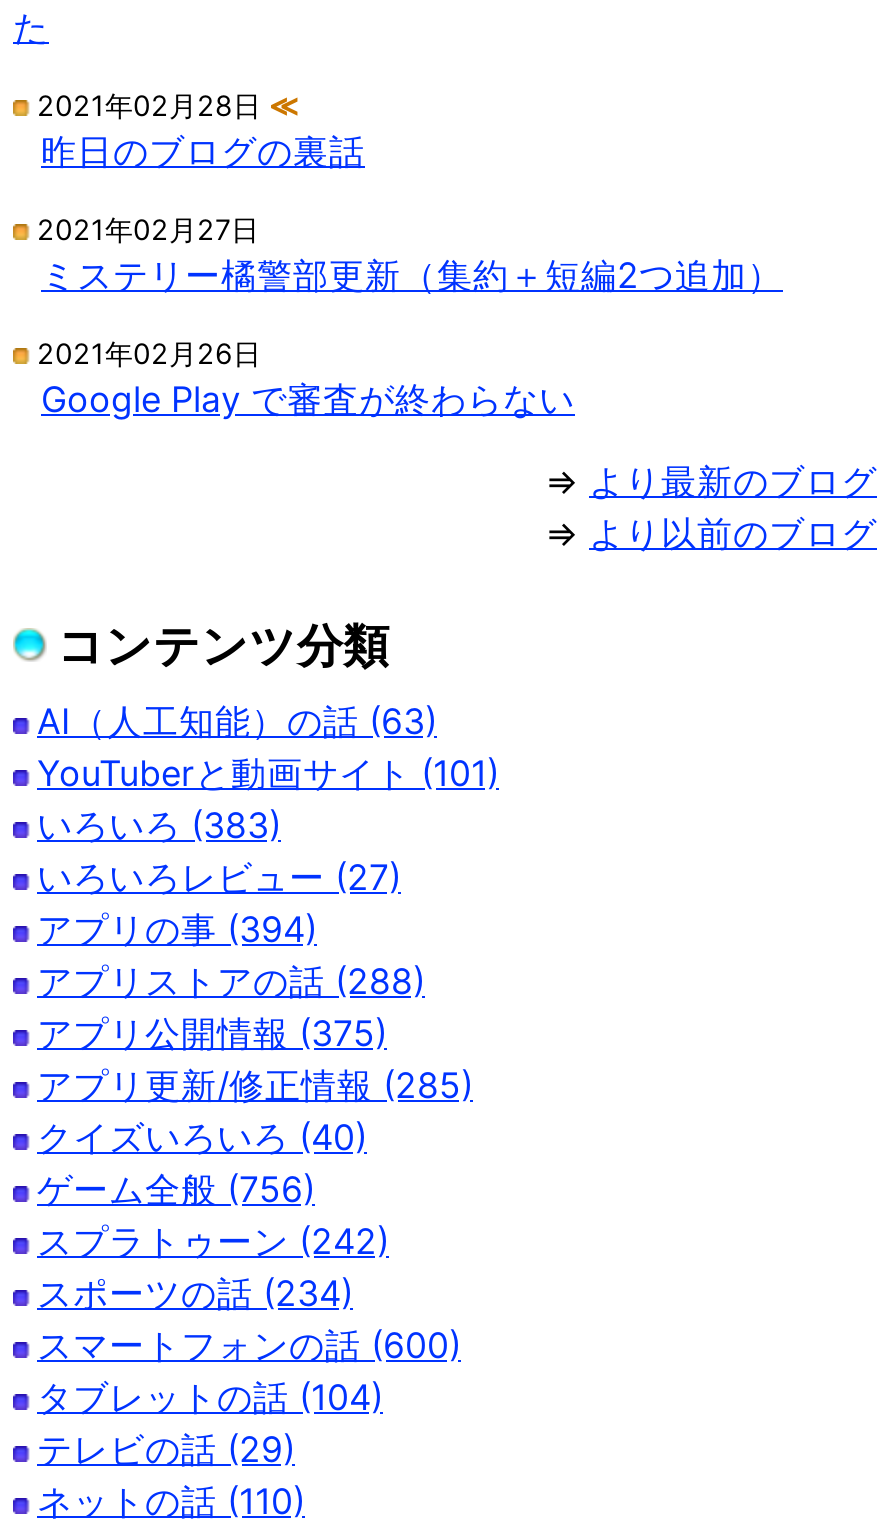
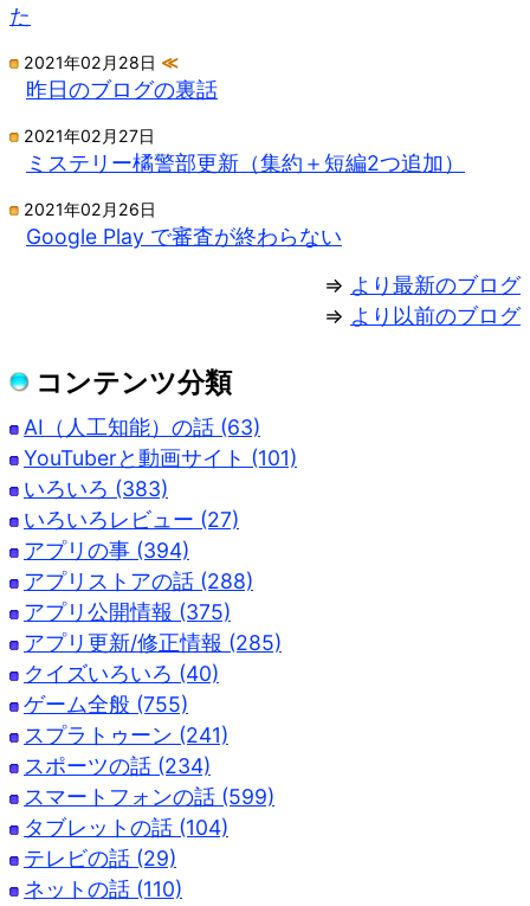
[37,1168,315,1210] ゲーム全般 (756) -> [24,692,188,717] ゲーム全般 (755)
[37,1220,389,1262] スプラトゥーン (242) -> [24,723,228,748] スプラトゥーン (241)
[37,1324,461,1366] スマートフォンの話 (600) -> [24,784,274,809] スマートフォンの話 (599)

